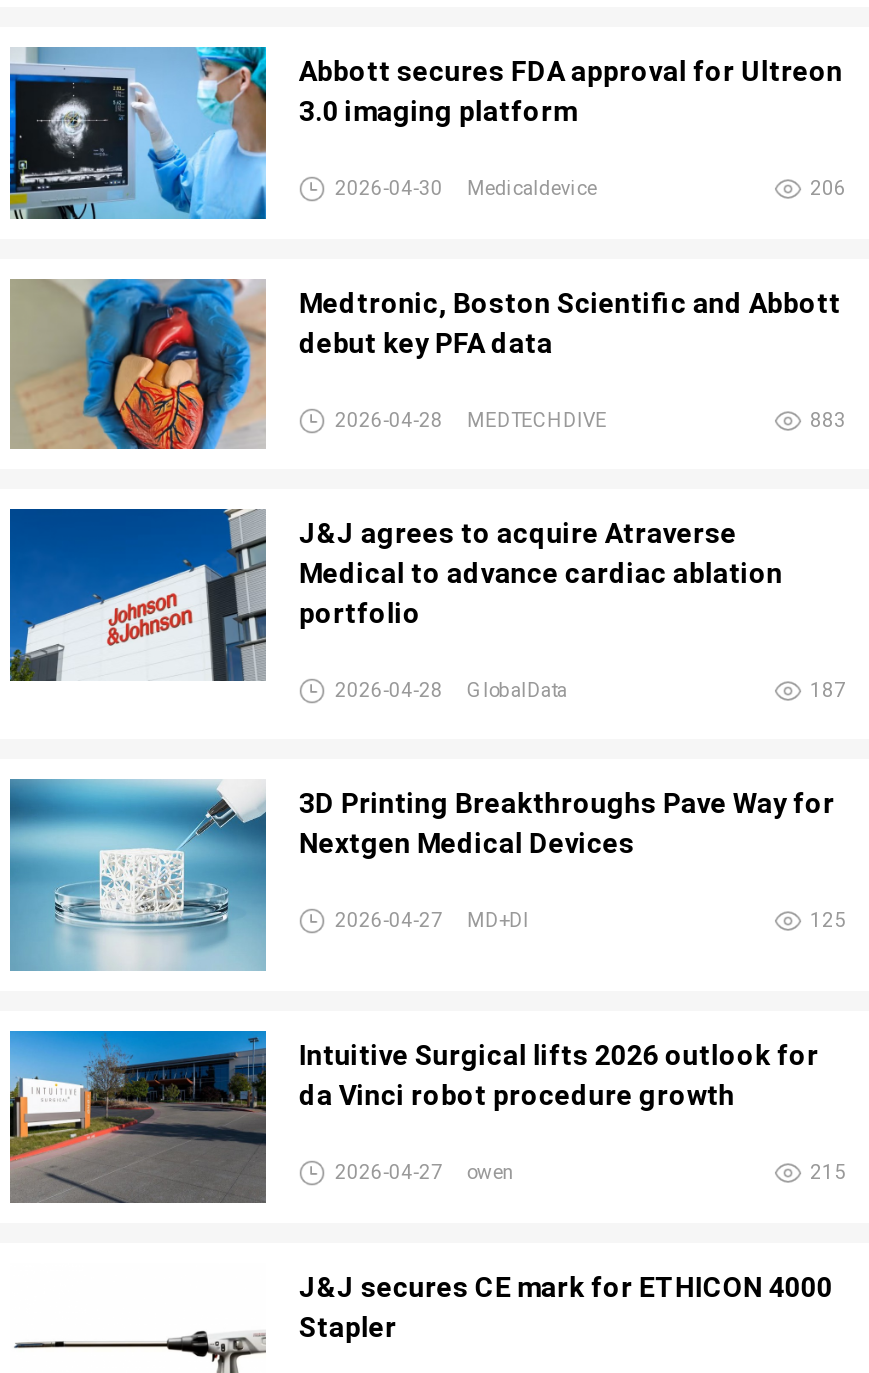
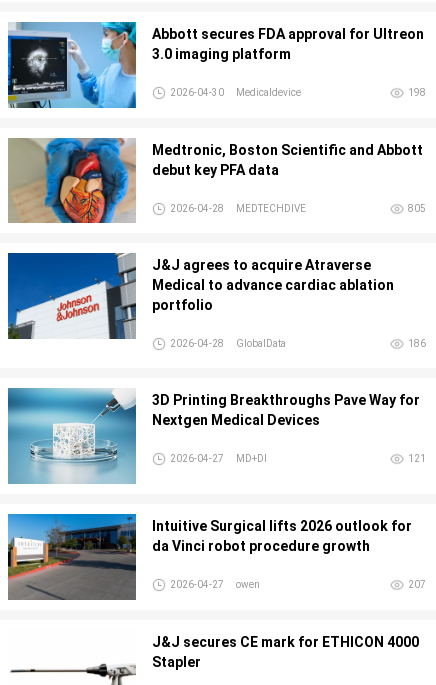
[810,177,846,199] 206 -> [408,87,426,98] 198
[810,408,846,430] 883 -> [408,203,426,214] 805
[810,679,846,701] 187 -> [408,338,426,349] 186
[810,909,846,931] 125 -> [408,453,426,464] 121
[810,1162,846,1184] 215 -> [408,579,426,590] 207

